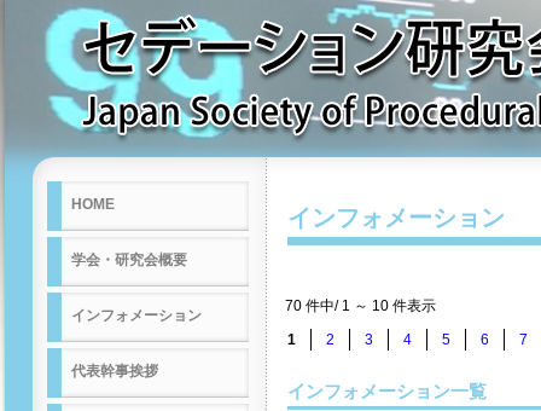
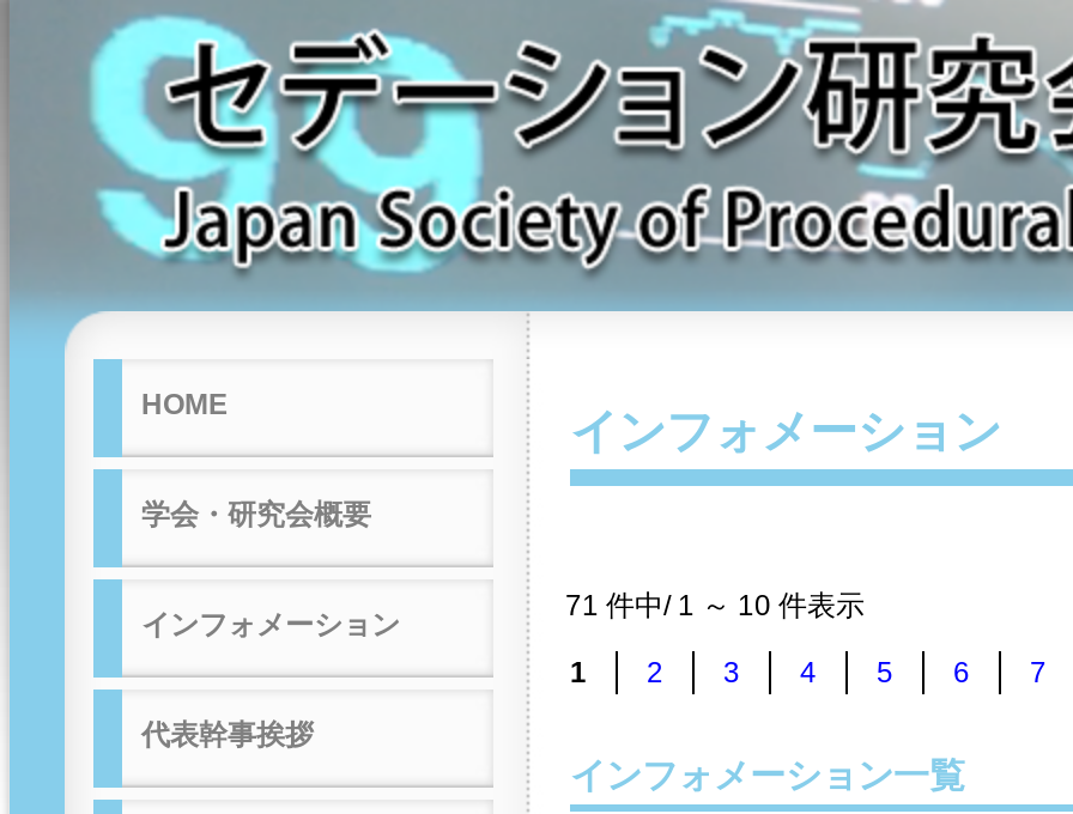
[285,297,436,314] 70 件中/ 1 ～ 10 件表示 -> [565,589,865,622] 71 件中/ 1 ～ 10 件表示

